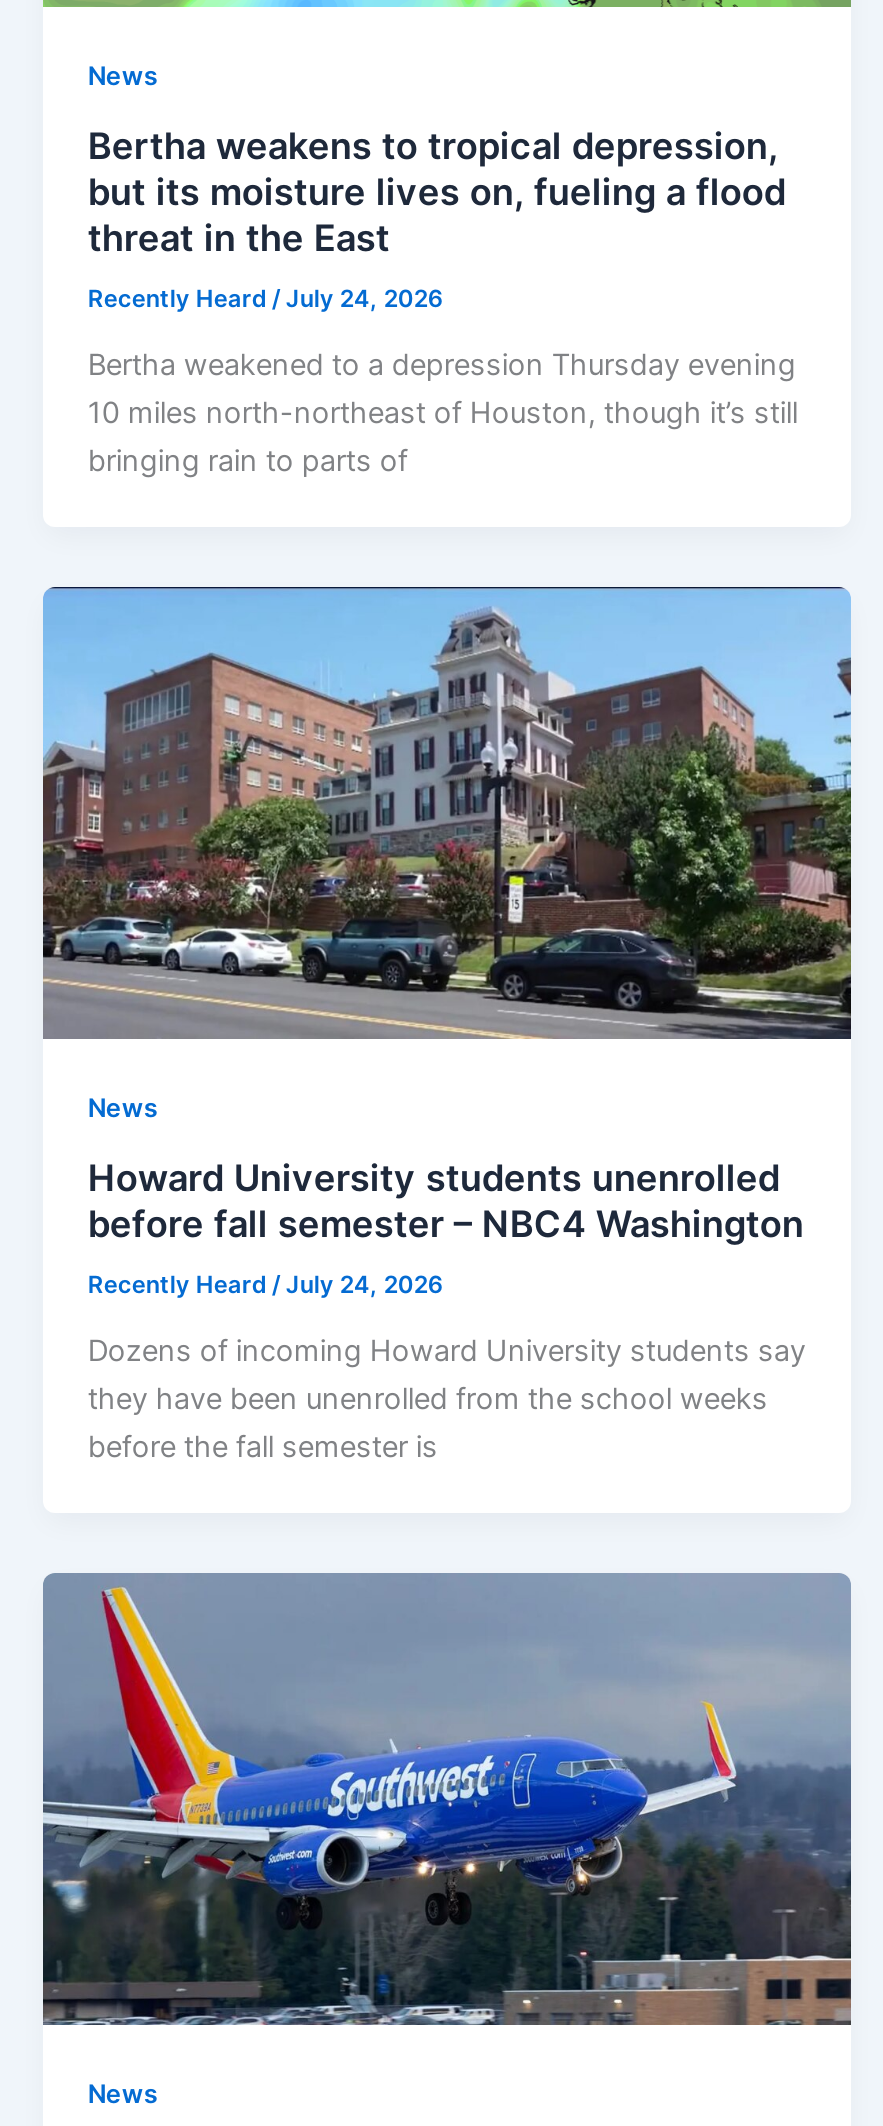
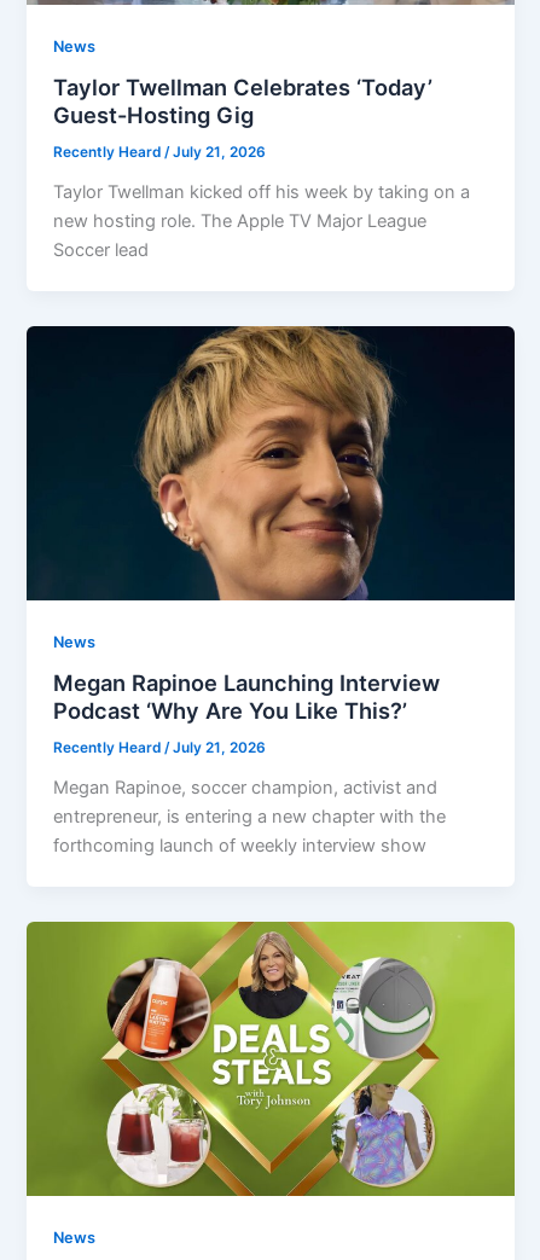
[88,123,786,259] Bertha weakens to tropical depression, | but its moisture lives on, fueling a flood | threat in the East -> [54,74,433,129] Taylor Twellman Celebrates ‘Today’ | Guest-Hosting Gig
[88,285,444,313] Recently Heard / July 24, 2026 -> [54,144,266,161] Recently Heard / July 21, 2026
[88,346,798,478] Bertha weakened to a depression Thursday evening | 10 miles north-northeast of Houston, though it’s still | bringing rain to parts of -> [54,181,470,261] Taylor Twellman kicked off his week by taking on a | new hosting role. The Apple TV Major League | Soccer lead
[41,586,853,1040] [image] -> [25,325,516,602] [image]
[88,1155,804,1245] Howard University students unenrolled | before fall semester – NBC4 Washington -> [54,670,440,724] Megan Rapinoe Launching Interview | Podcast ‘Why Are You Like This?’
[88,1271,444,1299] Recently Heard / July 24, 2026 -> [54,740,266,757] Recently Heard / July 21, 2026
[88,1333,806,1465] Dozens of incoming Howard University students say | they have been unenrolled from the school weeks | before the fall semester is -> [54,777,446,857] Megan Rapinoe, soccer champion, activist and | entrepreneur, is entering a new chapter with the | forthcoming launch of weekly interview show
[41,1572,853,2028] [image] -> [25,921,516,1197] [image]

